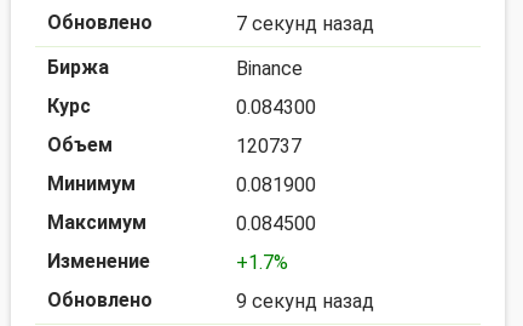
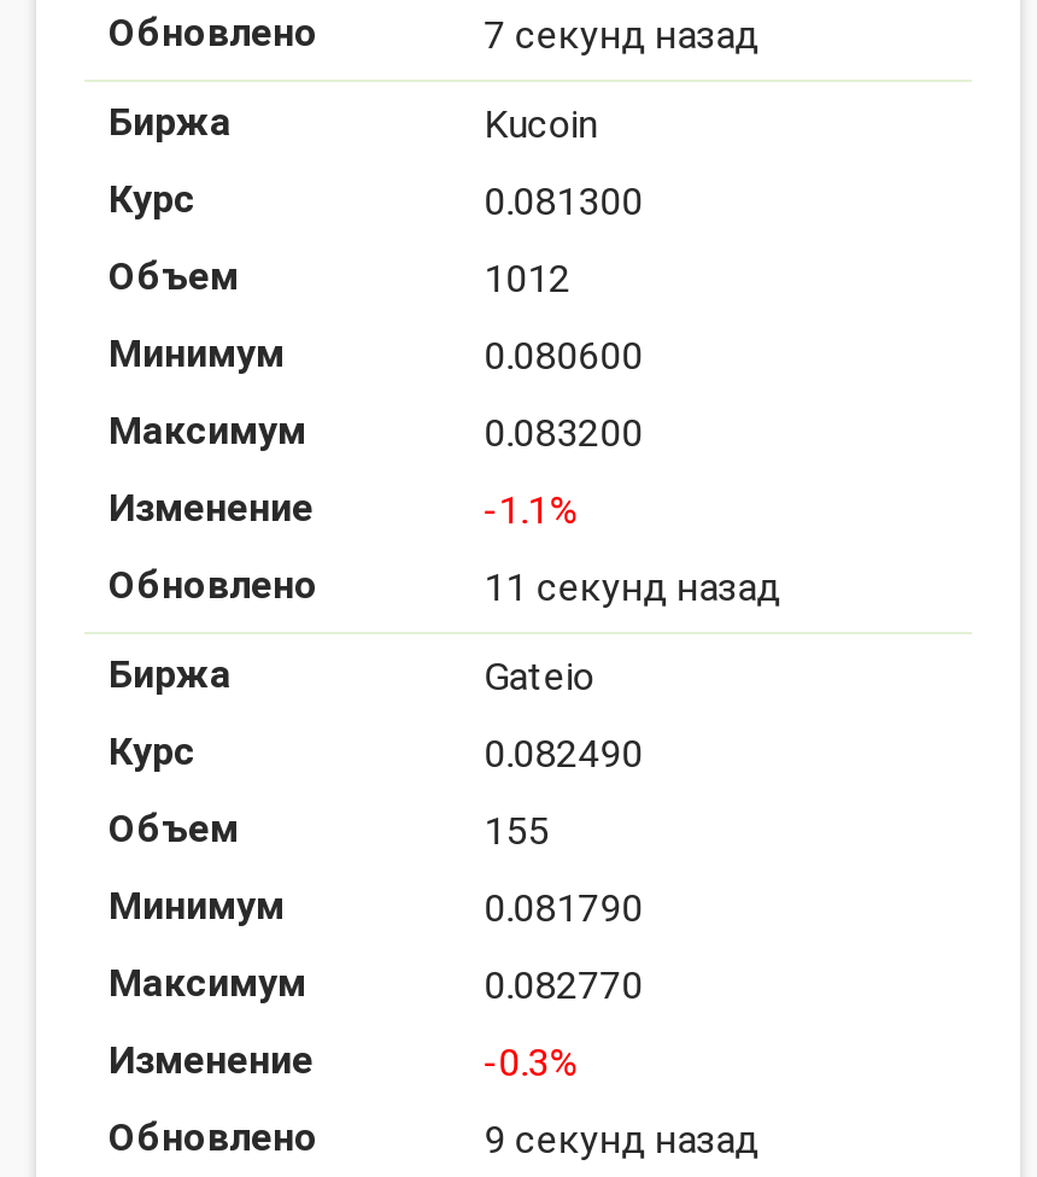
[236,57,315,274] Binance | 0.084300 | 120737 | 0.081900 | 0.084500 | +1.7% -> [484,101,780,1085] Kucoin | 0.081300 | 1012 | 0.080600 | 0.083200 | -1.1% | 11 секунд назад | Gateio | 0.082490 | 155 | 0.081790 | 0.082770 | -0.3%

